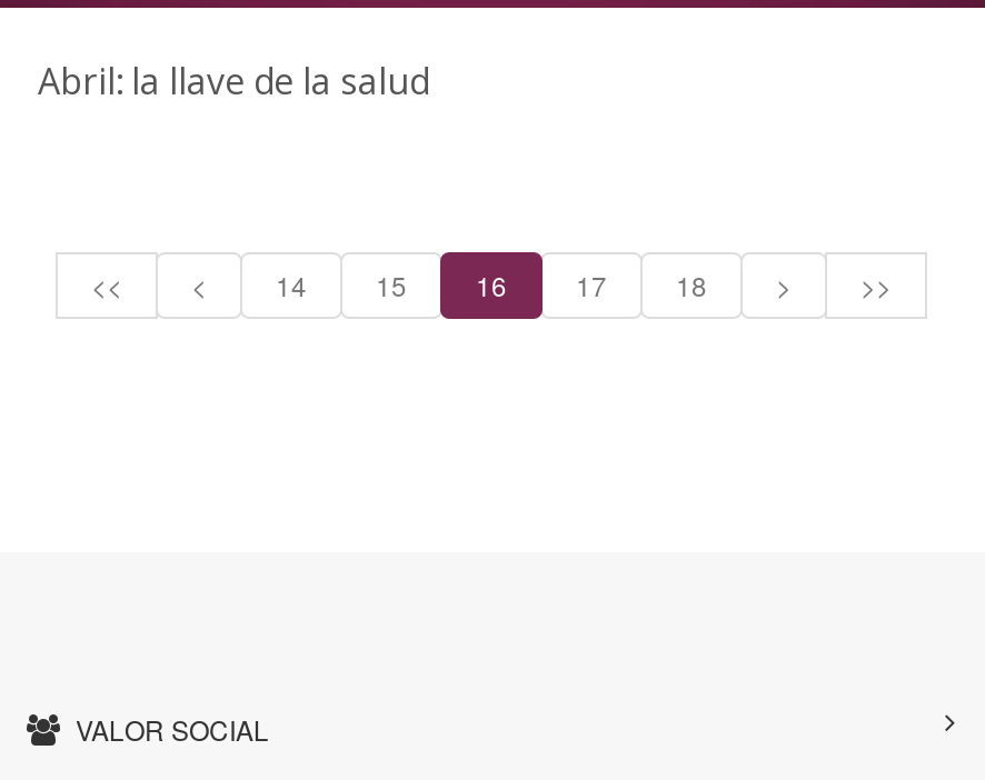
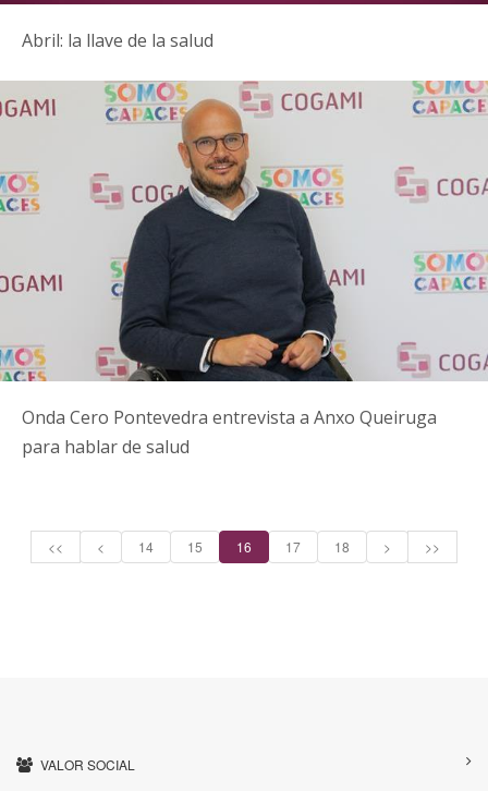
none -> [3,80,485,459] [image] | Onda Cero Pontevedra entrevista a Anxo Queiruga | para hablar de salud

